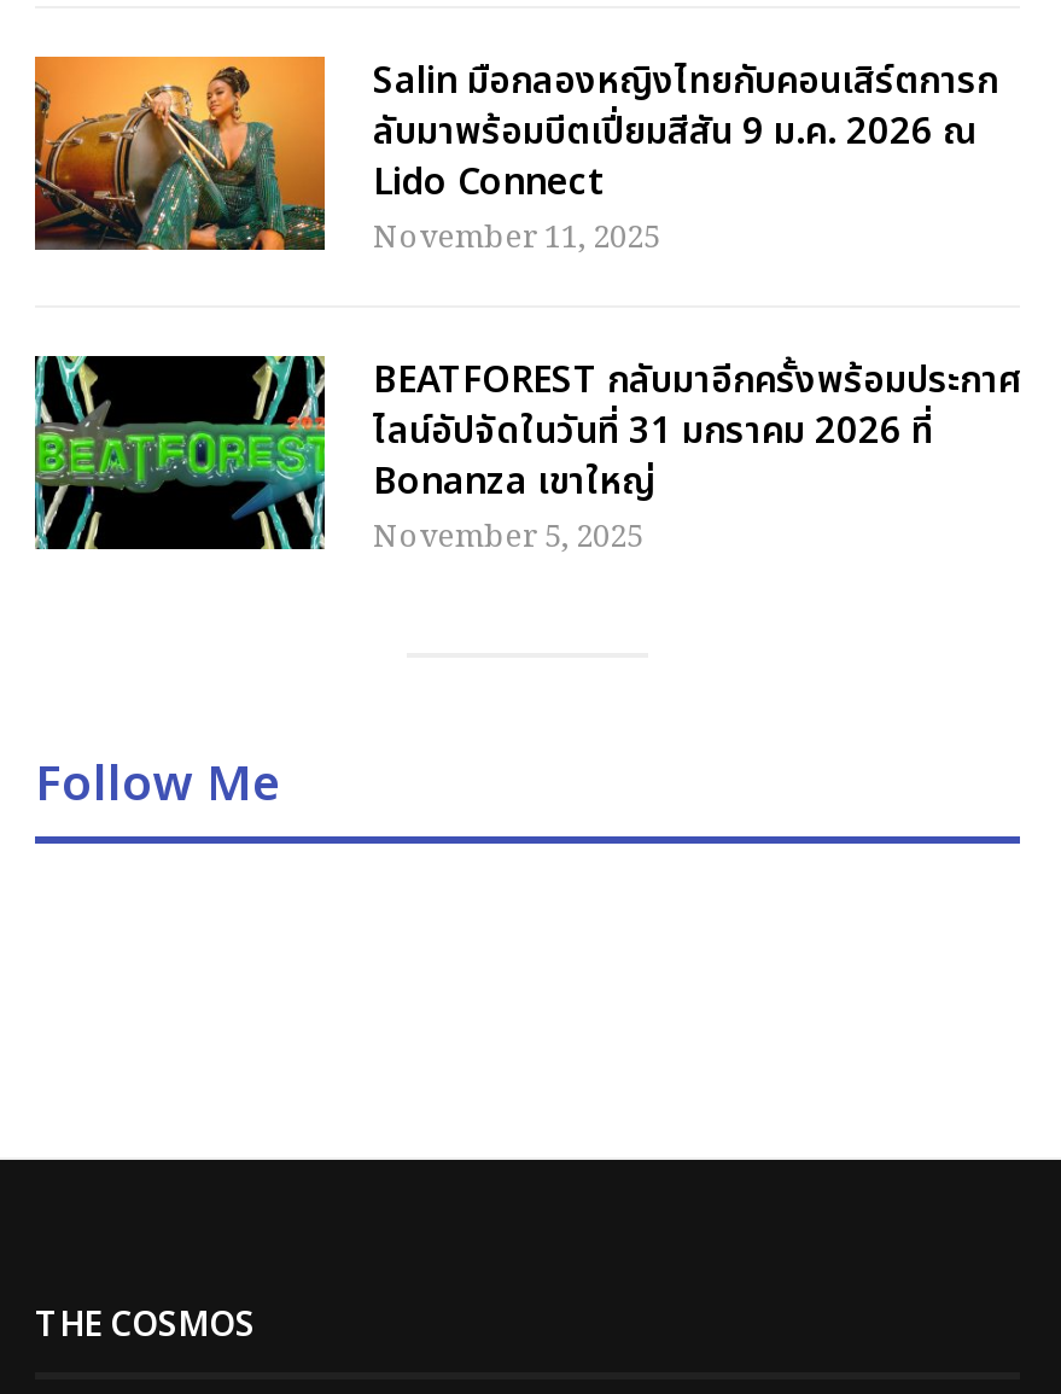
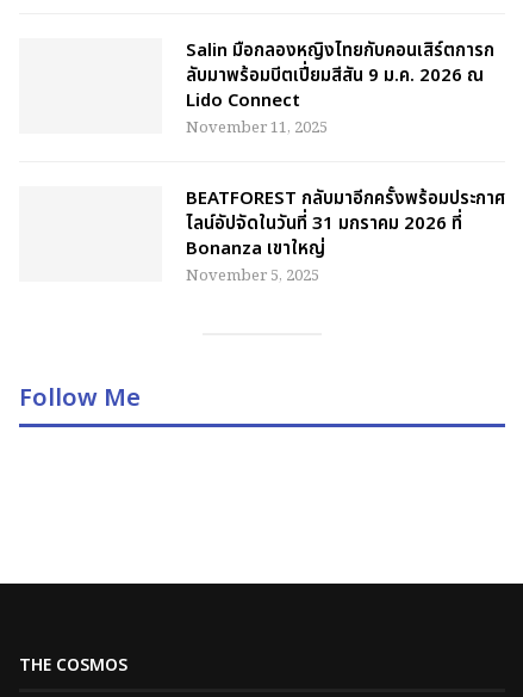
[33,54,327,252] [image] -> none
[33,354,327,552] [image] -> none

